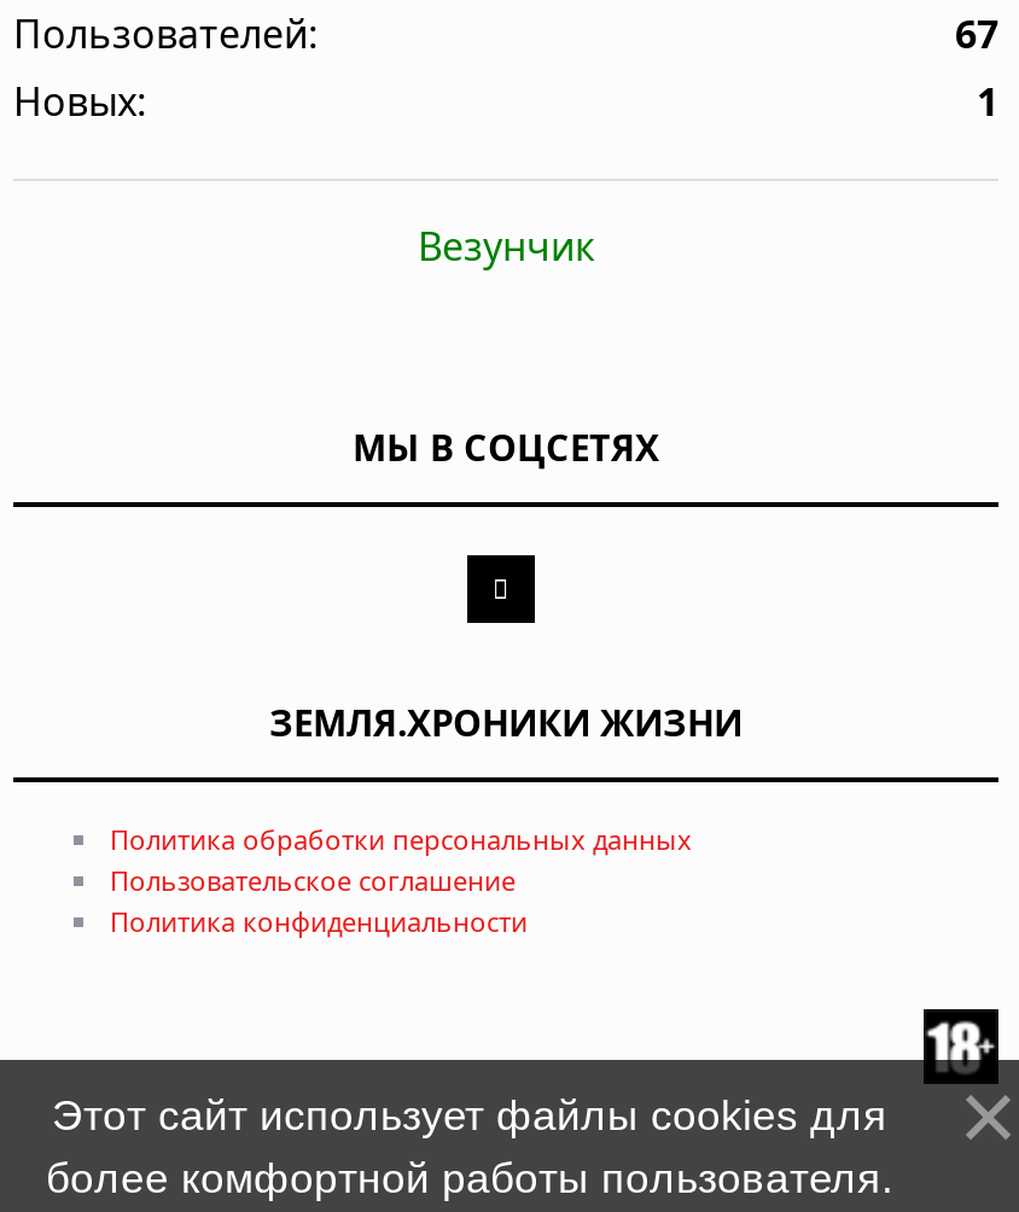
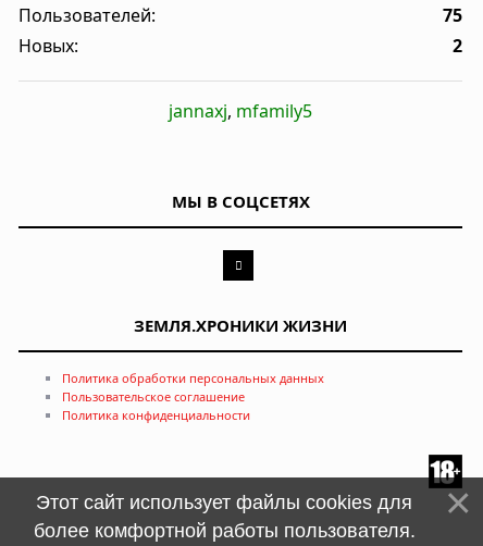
[955,7,998,61] 67 -> [443,3,462,27] 75
[977,75,998,128] 1 -> [453,34,462,58] 2
[418,220,594,273] Везунчик -> [169,99,312,123] jannaxj, mfamily5

